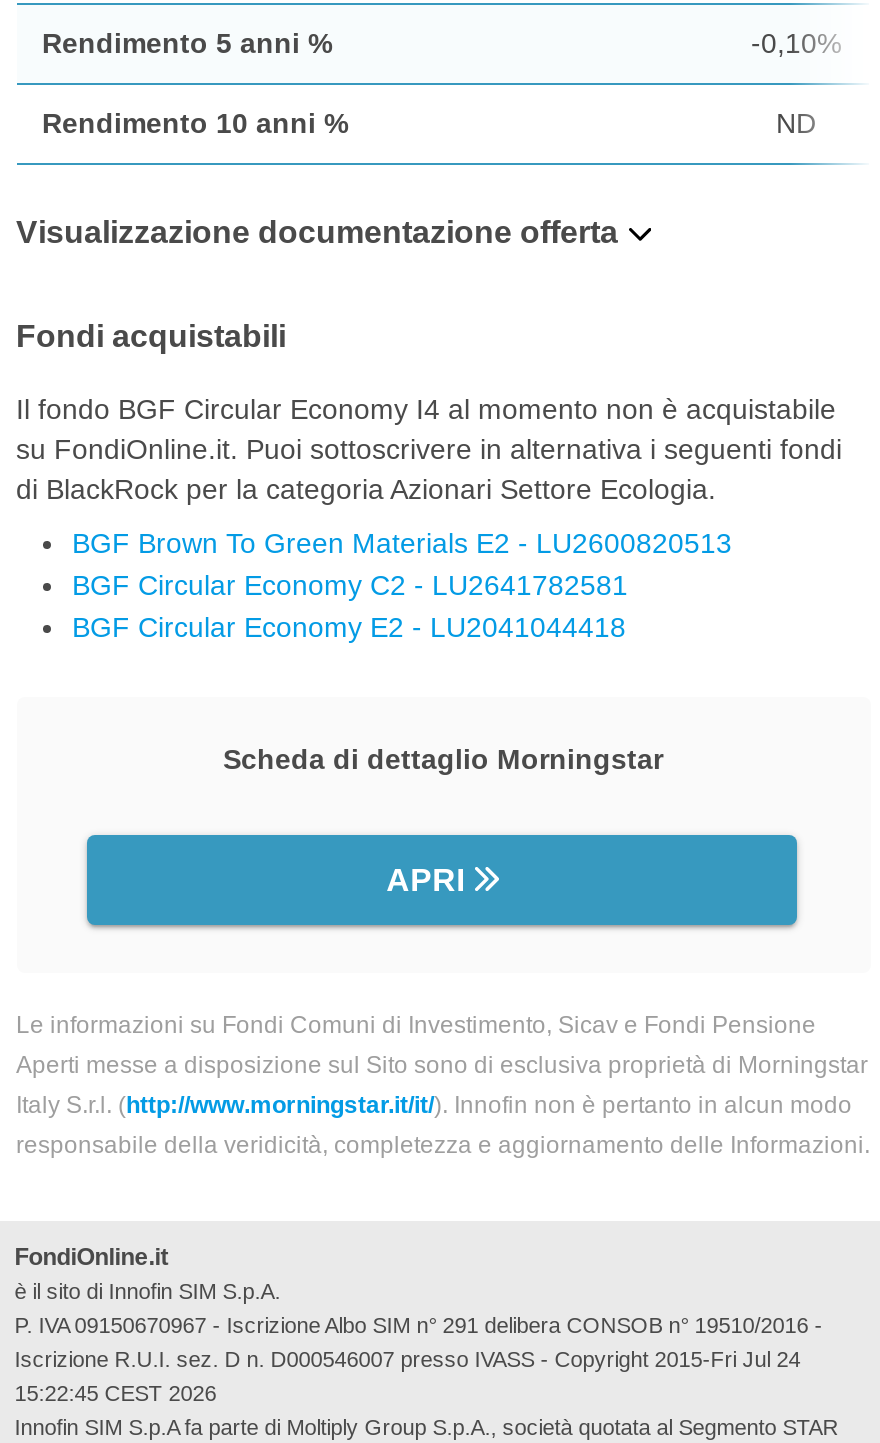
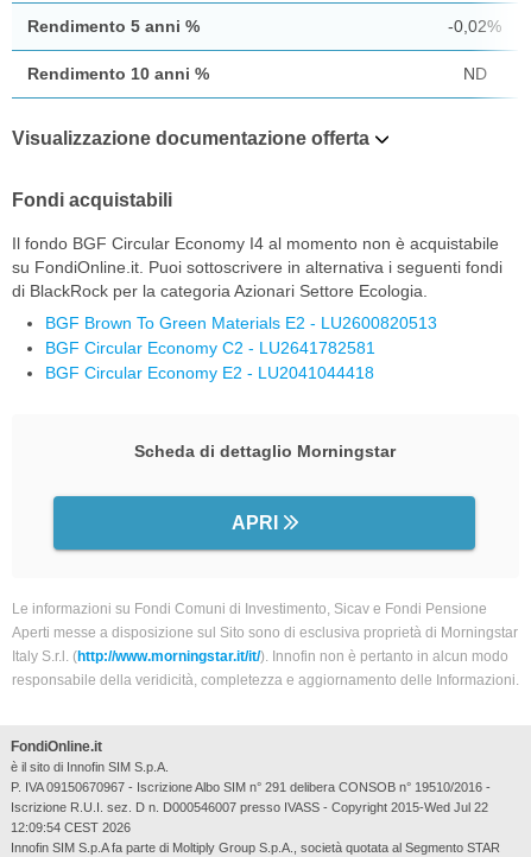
[751,27,841,59] -0,10% -> [448,16,501,35] -0,02%
[15,1346,801,1370] Iscrizione R.U.I. sez. D n. D000546007 presso IVASS - Copyright 2015-Fri Jul 24 -> [10,799,488,814] Iscrizione R.U.I. sez. D n. D000546007 presso IVASS - Copyright 2015-Wed Jul 22
[15,1380,217,1404] 15:22:45 CEST 2026 -> [10,820,130,834] 12:09:54 CEST 2026

